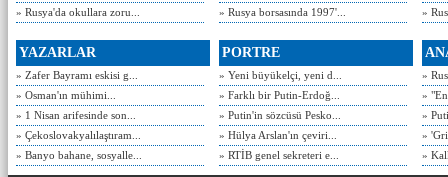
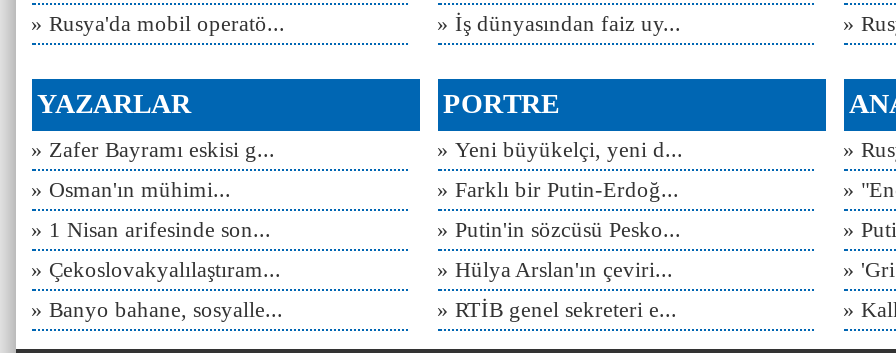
[15,6,139,18] » Rusya'da okullara zoru... -> [31,12,285,36] » Rusya'da mobil operatö...
[218,6,345,18] » Rusya borsasında 1997'... -> [437,12,681,36] » İş dünyasından faiz uy...

